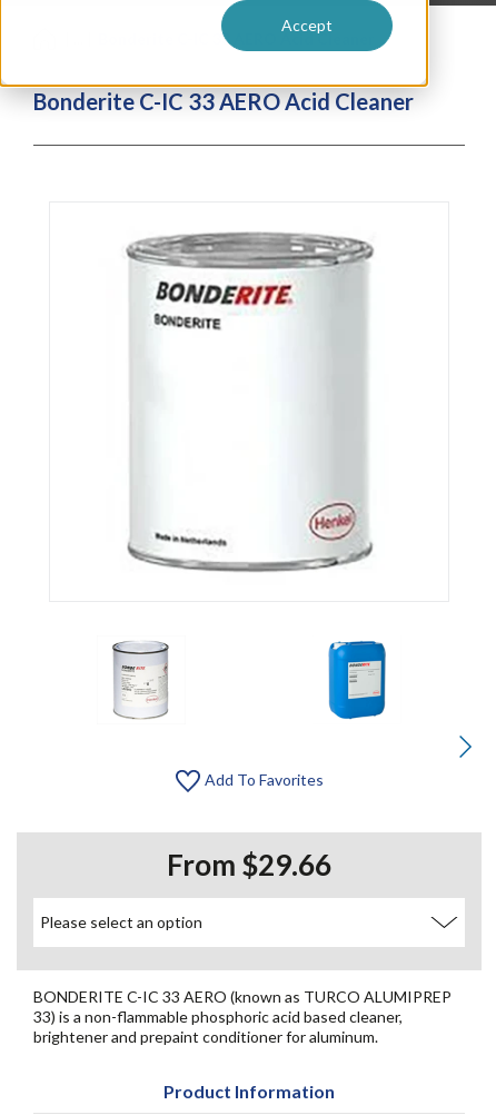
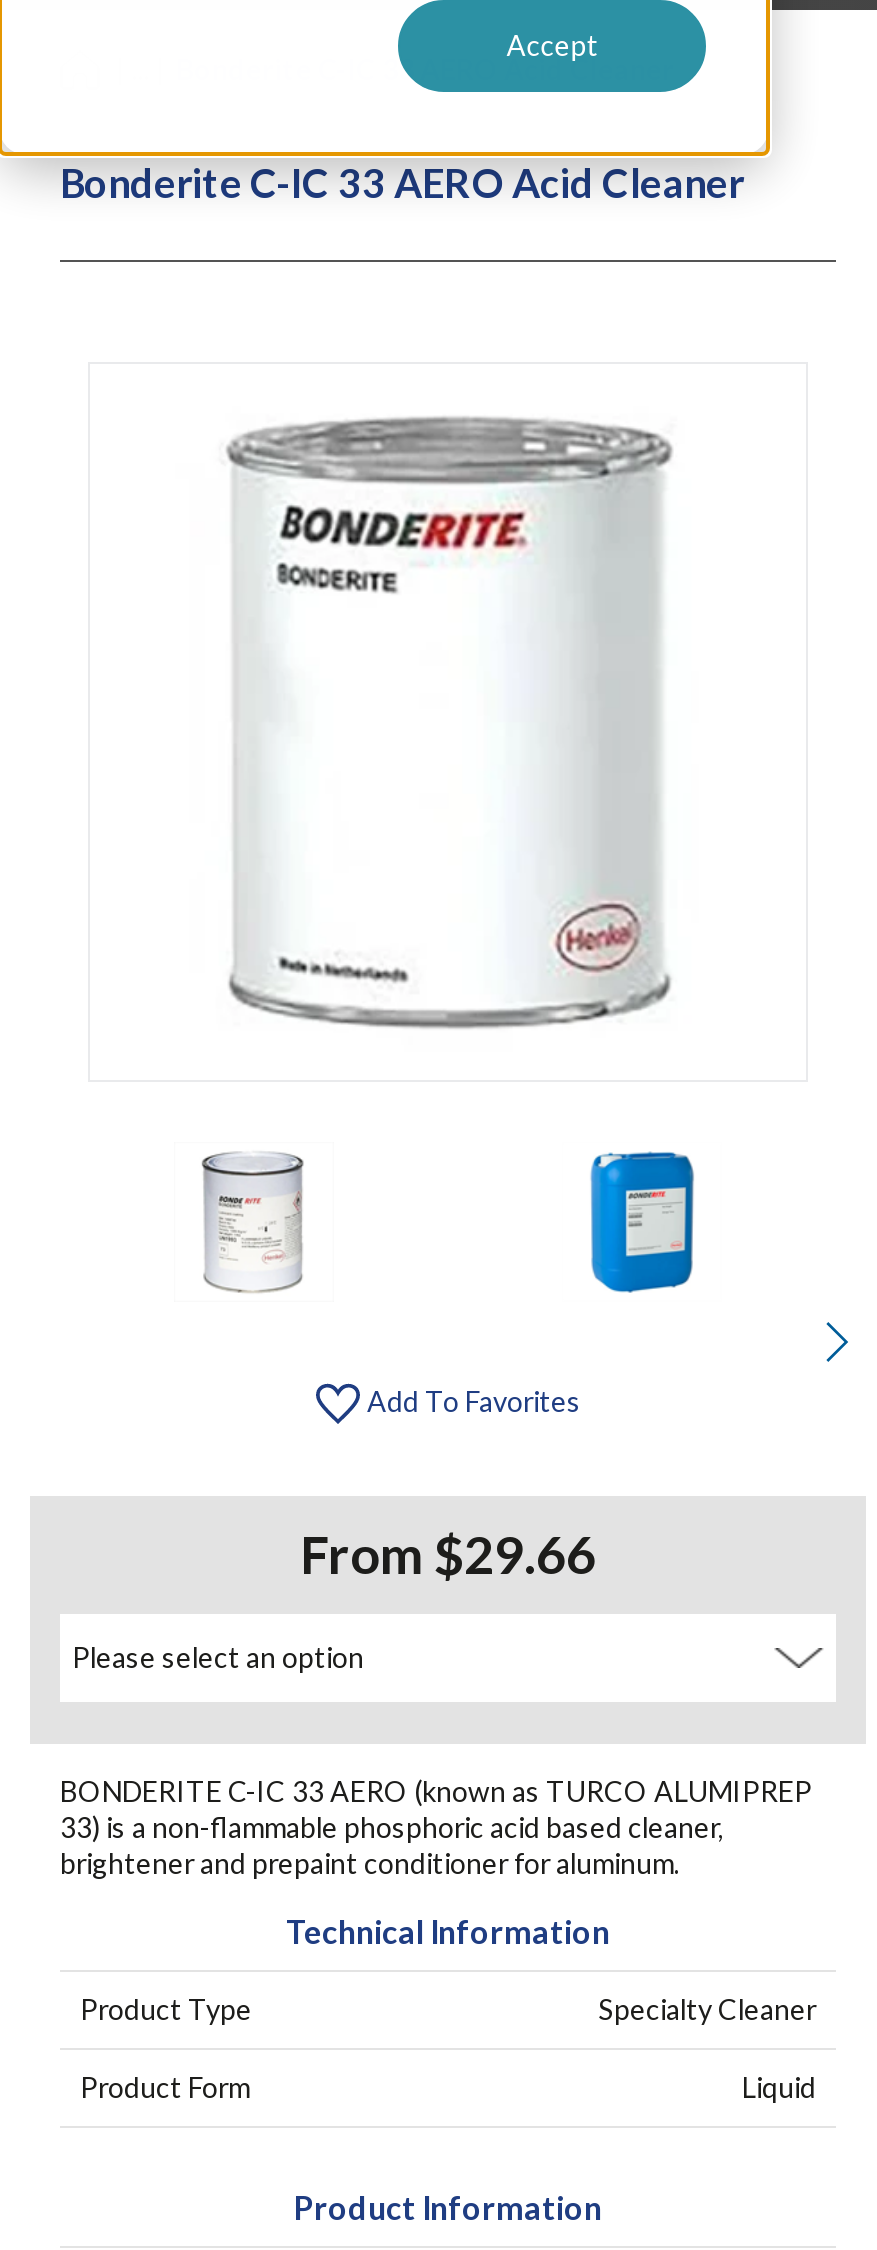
none -> [80,1912,816,2104] Technical Information | Product Type | Specialty Cleaner | Product Form | Liquid

